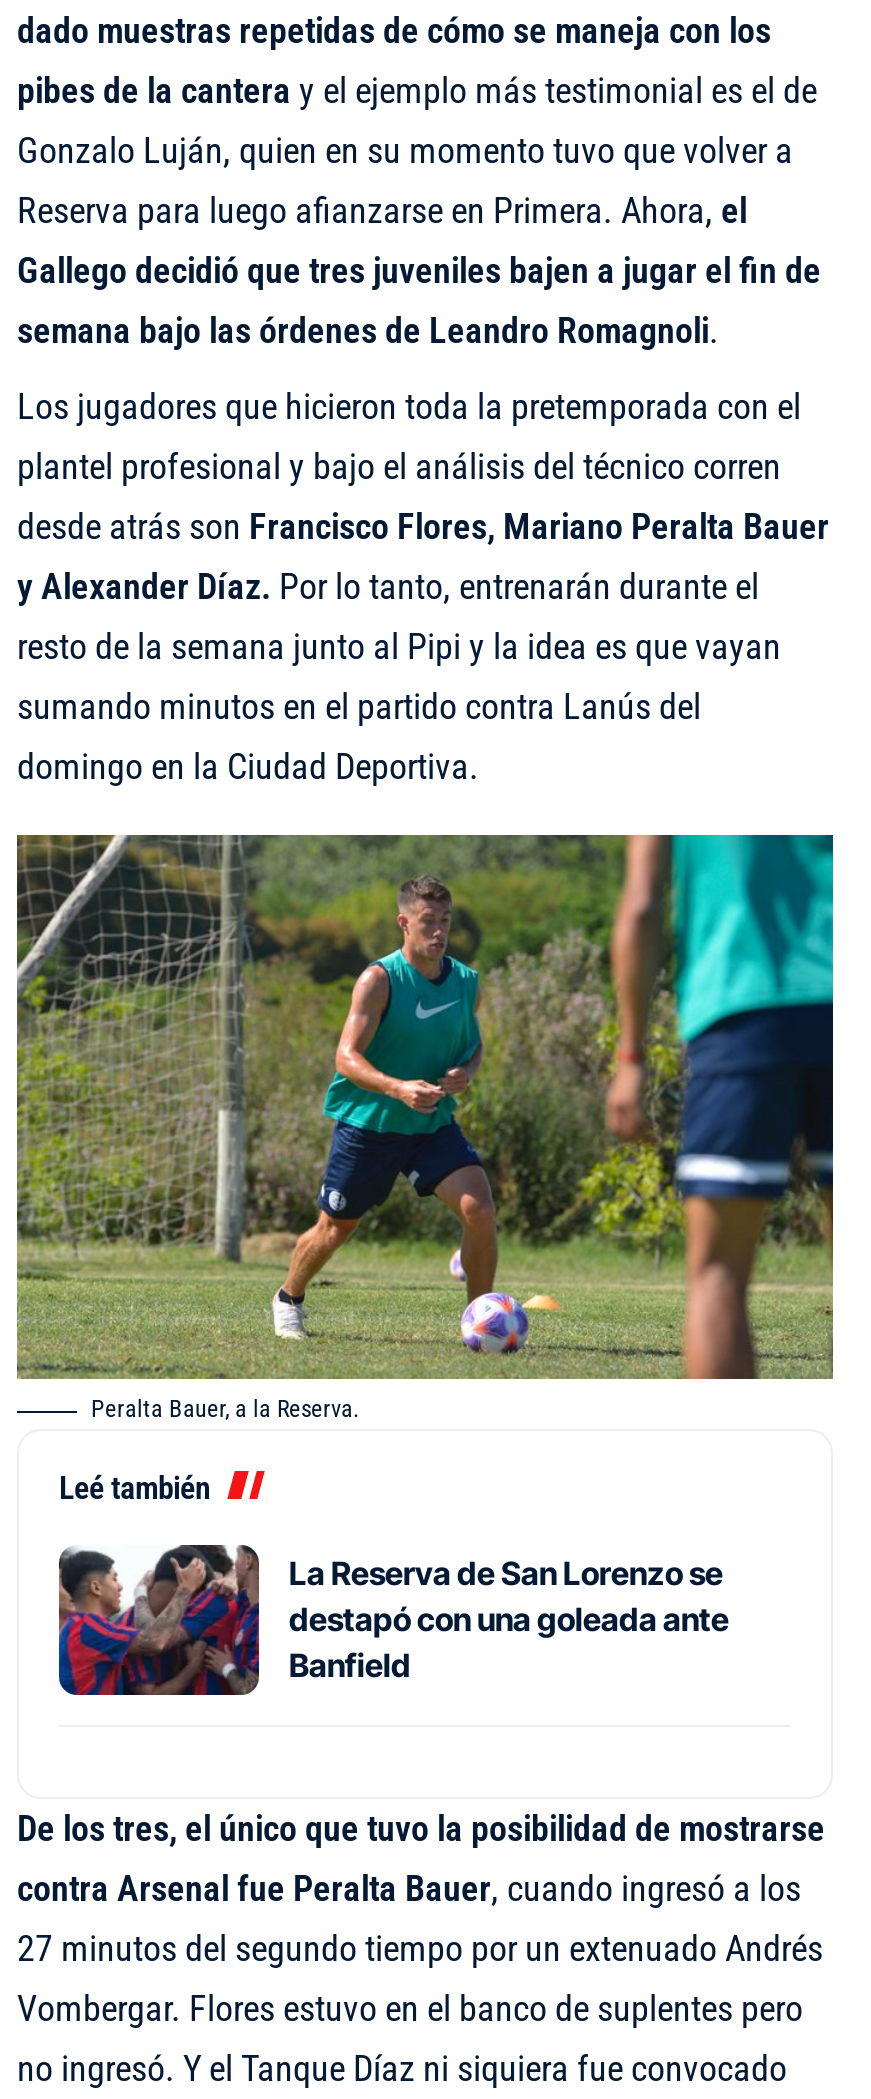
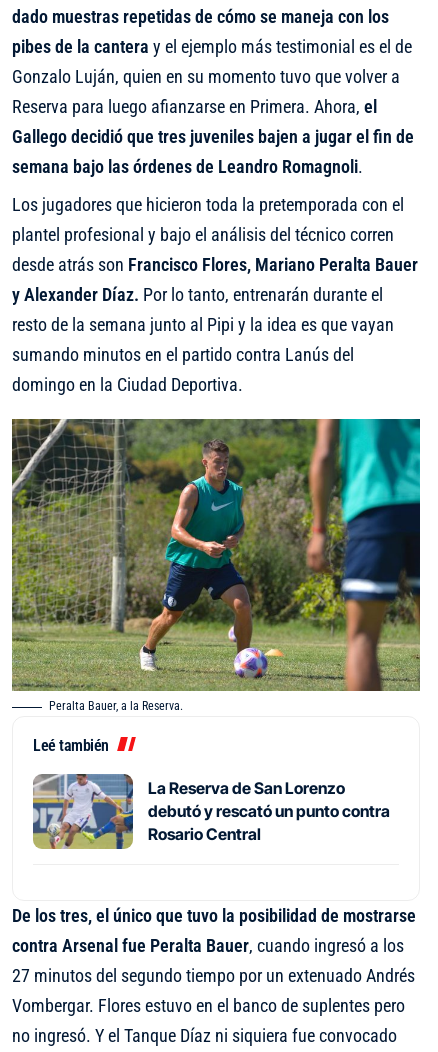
[57,1543,729,1697] [image] | La Reserva de San Lorenzo se | destapó con una goleada ante | Banfield -> [32,773,390,850] [image] | La Reserva de San Lorenzo | debutó y rescató un punto contra | Rosario Central

